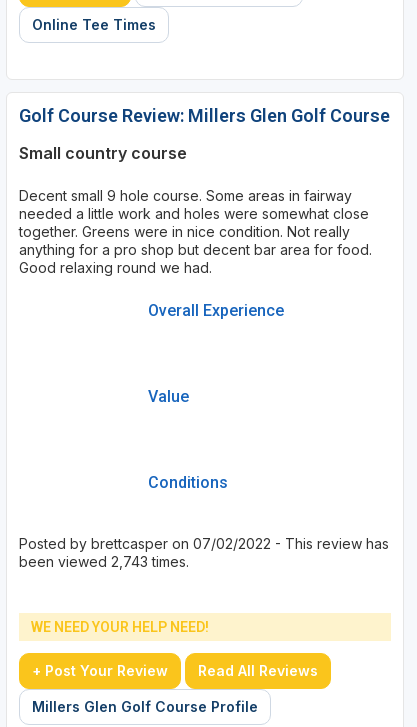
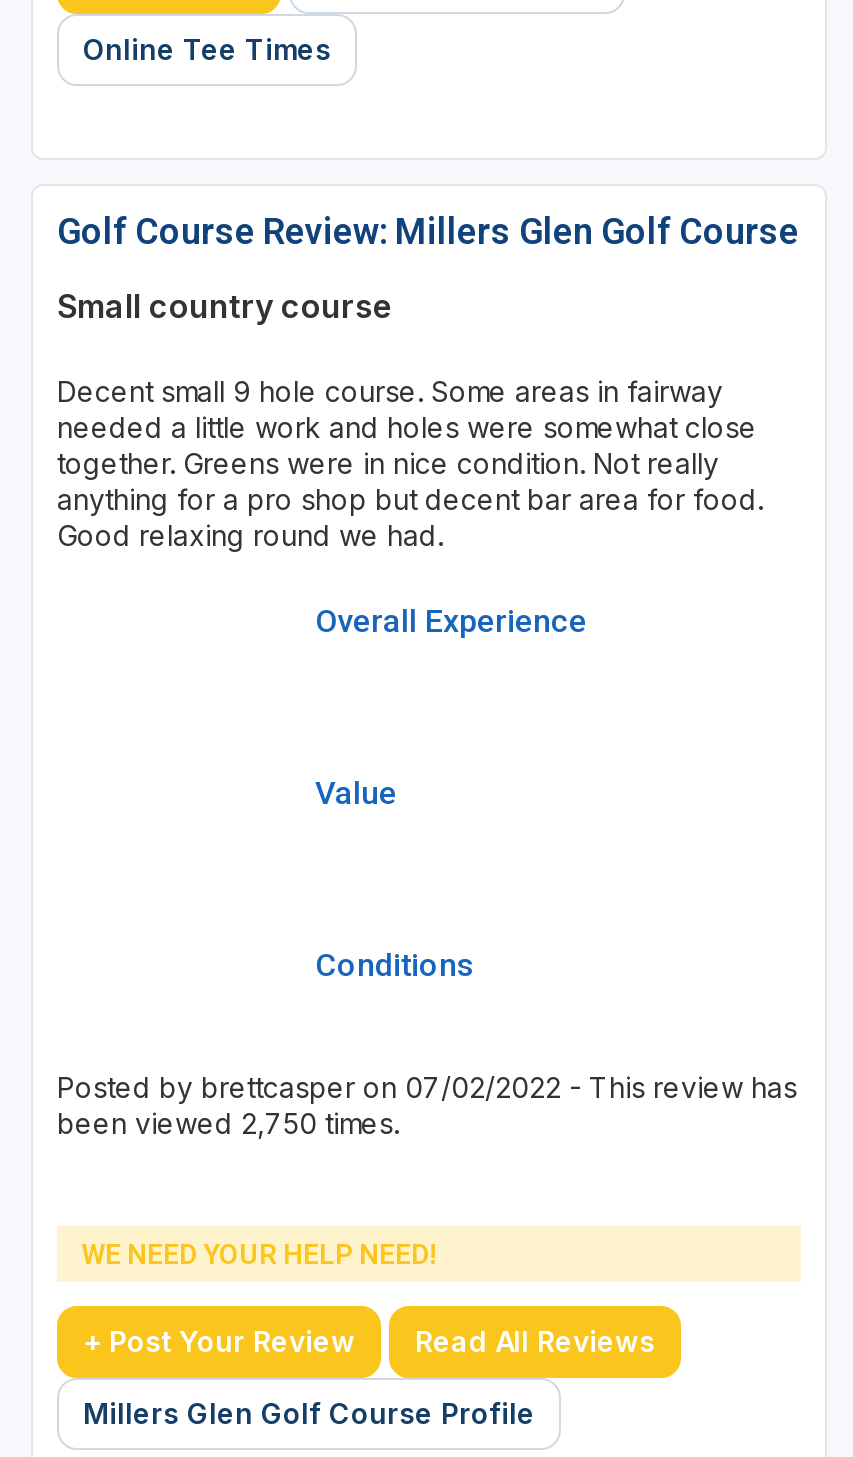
[19,552,189,569] been viewed 2,743 times. -> [57,1105,399,1139] been viewed 2,750 times.

